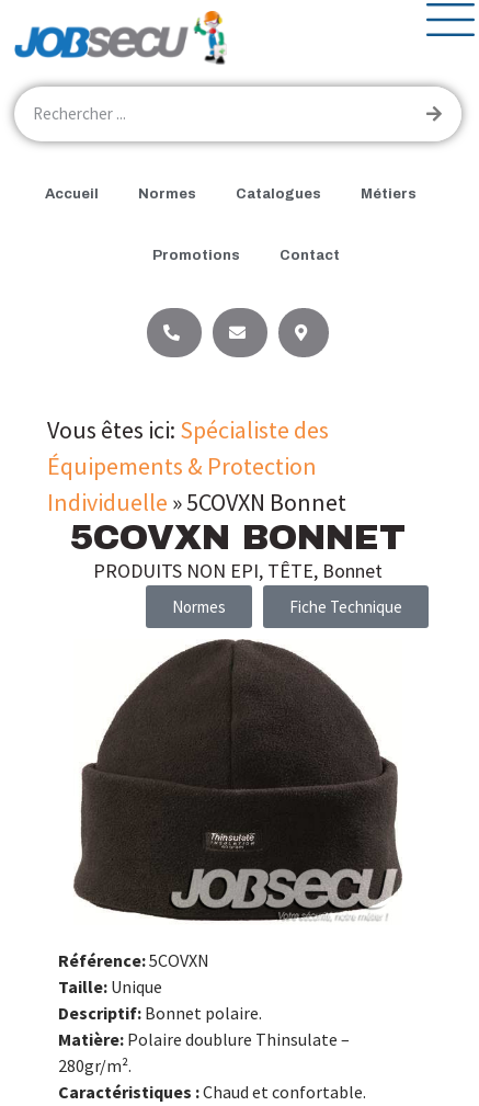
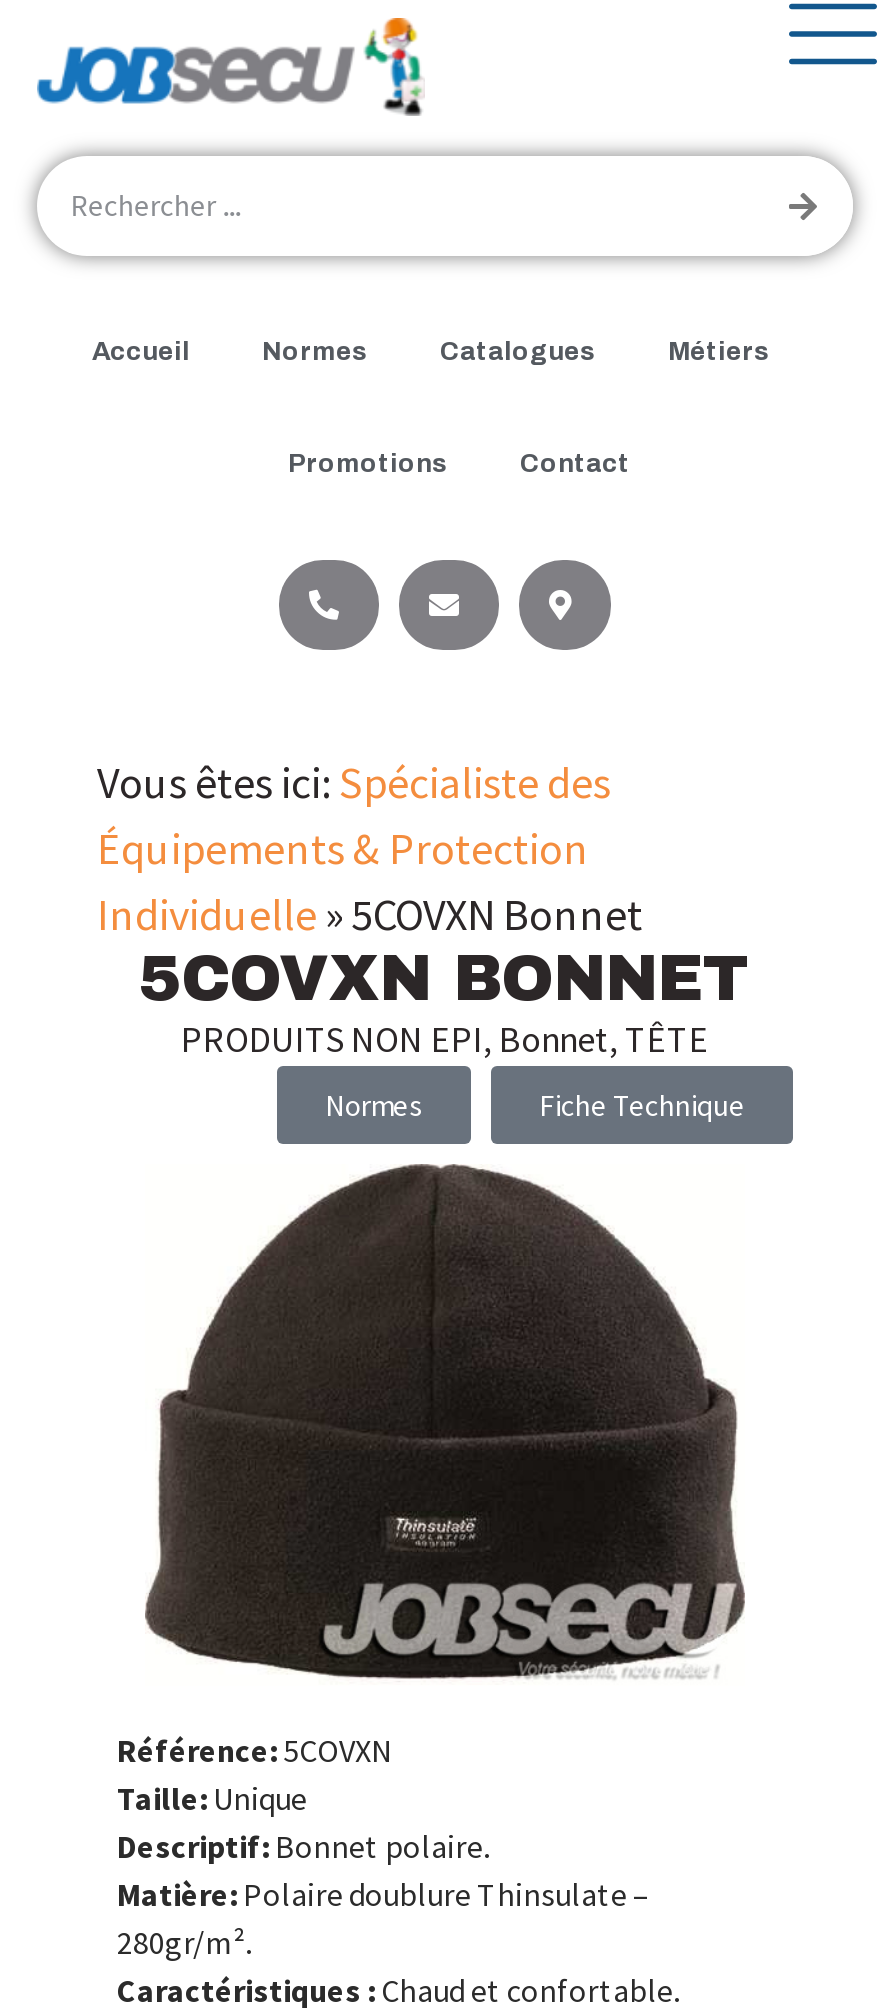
[93,558,383,583] PRODUITS NON EPI, TÊTE, Bonnet -> [181,1016,709,1062] PRODUITS NON EPI, Bonnet, TÊTE

